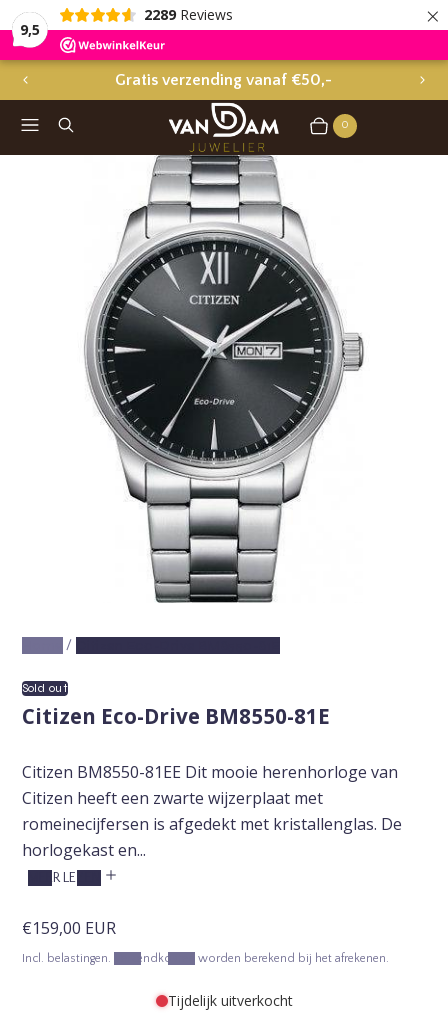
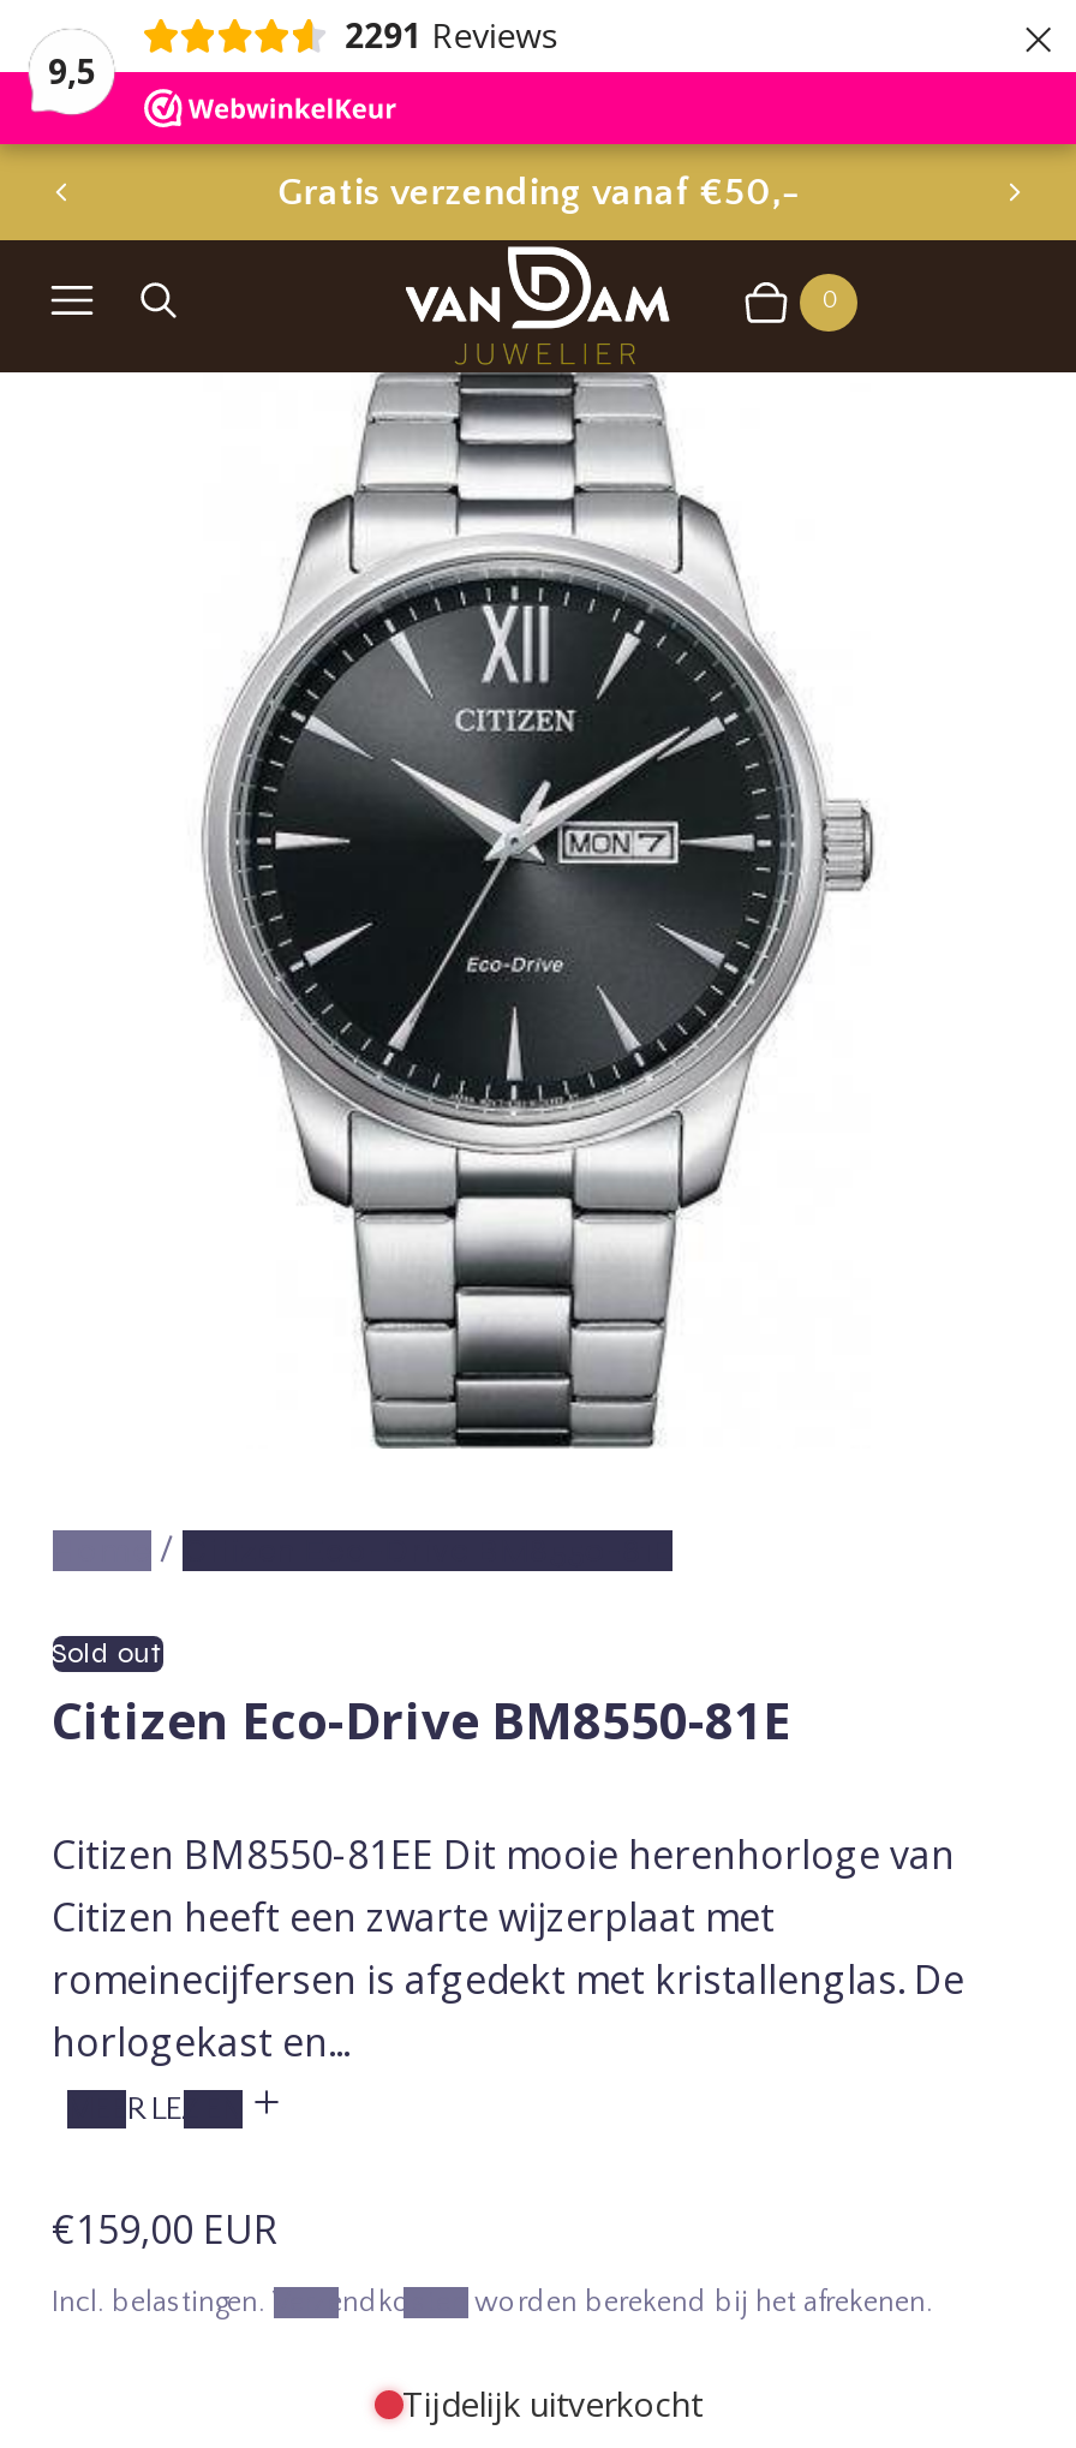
[144,5,233,24] 2289 Reviews -> [345,12,559,58] 2291 Reviews

